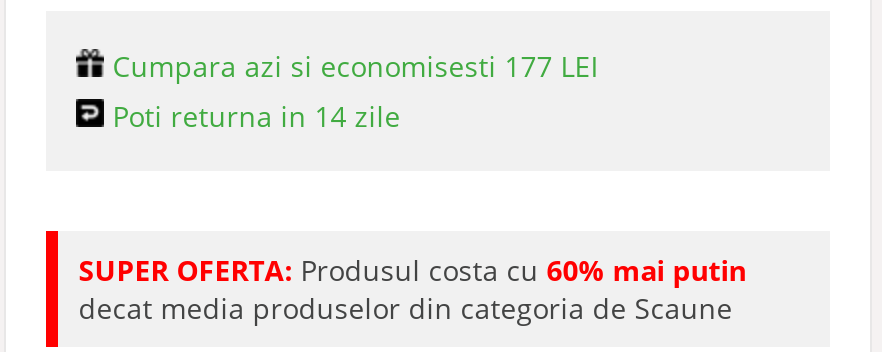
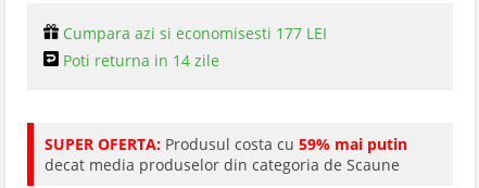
[78,251,746,289] SUPER OFERTA: Produsul costa cu 60% mai putin -> [45,134,408,154] SUPER OFERTA: Produsul costa cu 59% mai putin

